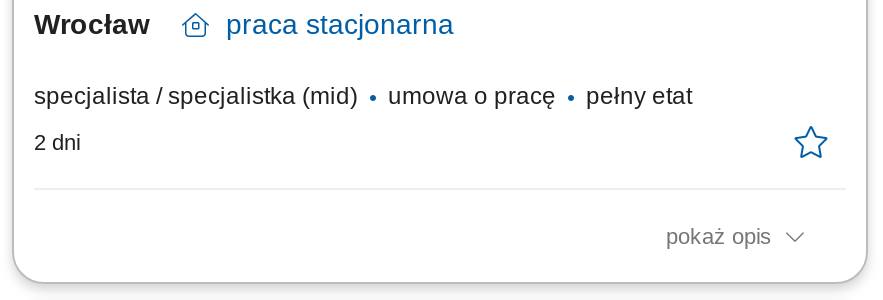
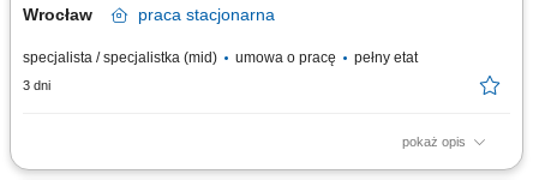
[34,130,80,154] 2 dni -> [23,78,50,92] 3 dni

